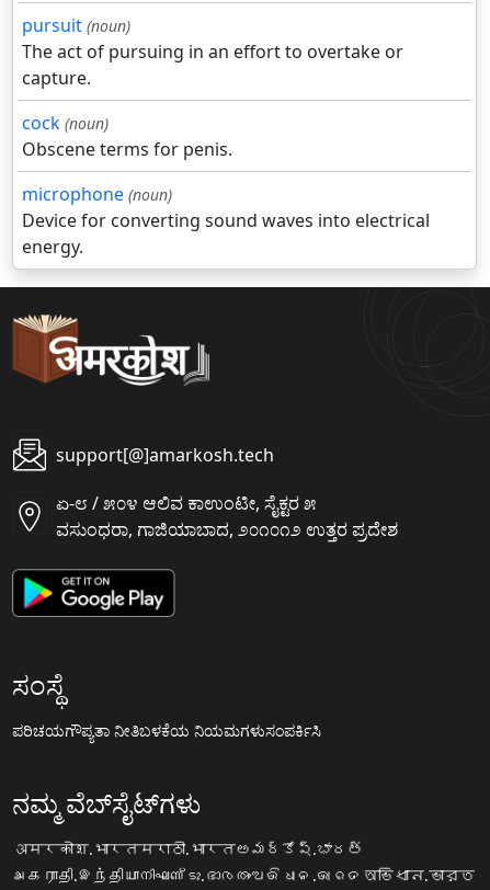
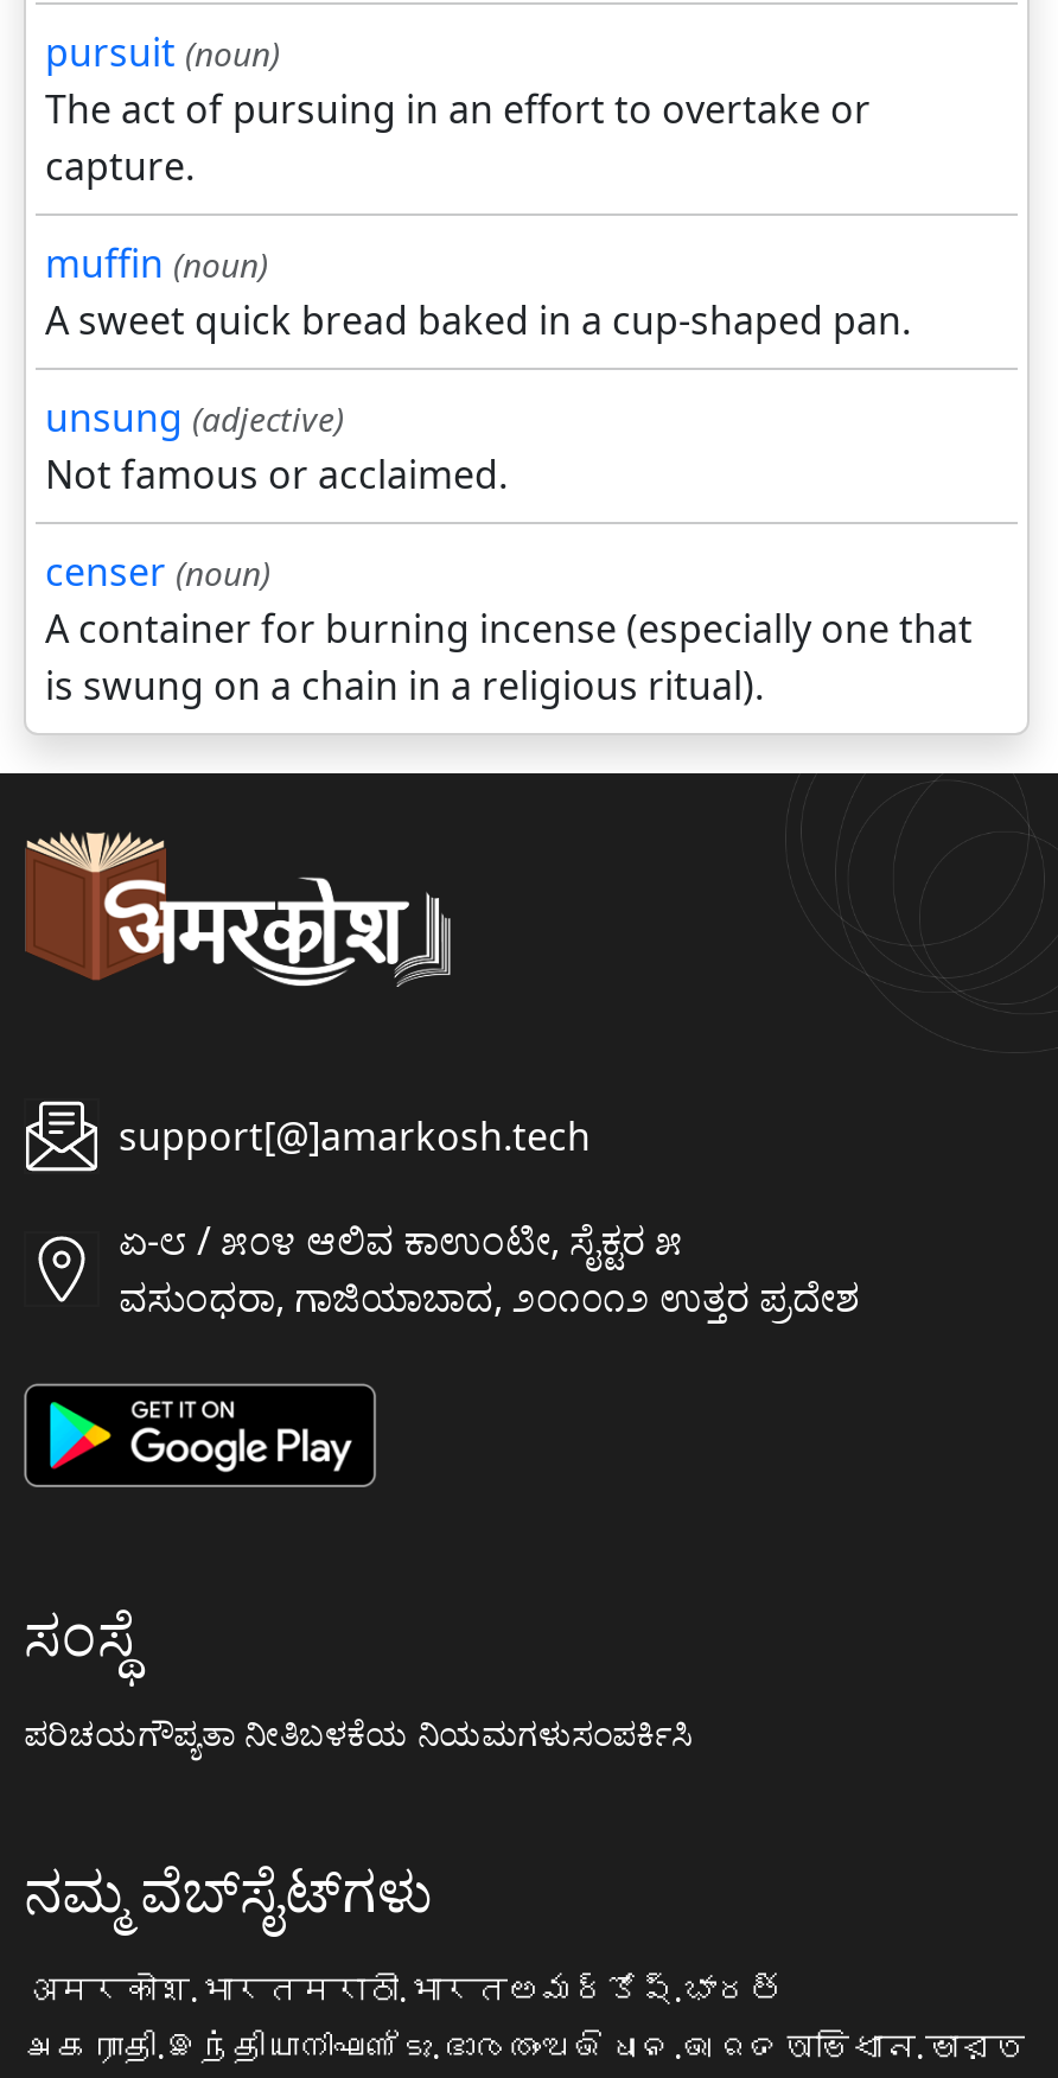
[22,111,430,259] cock (noun) | Obscene terms for penis. | microphone (noun) | Device for converting sound waves into electrical | energy. -> [45,238,973,712] muffin (noun) | A sweet quick bread baked in a cup-shaped pan. | unsung (adjective) | Not famous or acclaimed. | censer (noun) | A container for burning incense (especially one that | is swung on a chain in a religious ritual).

